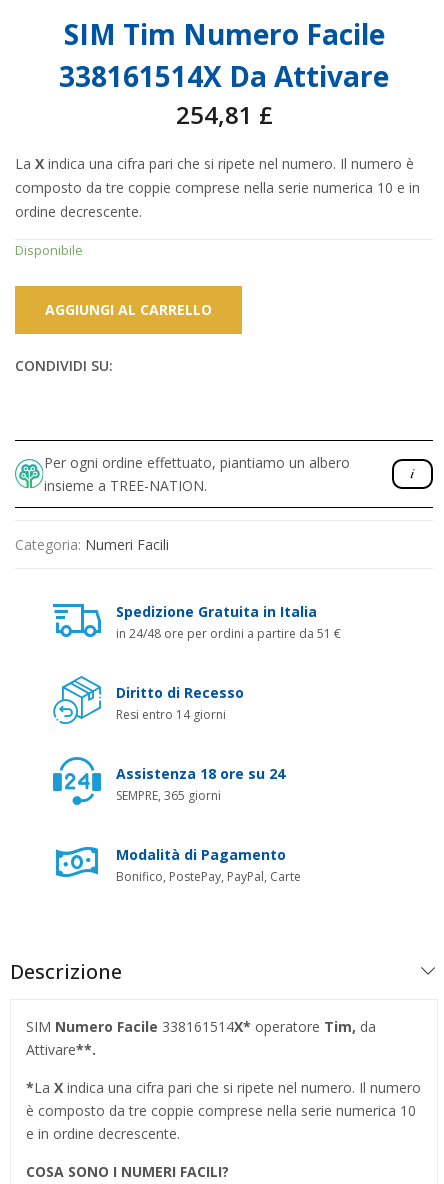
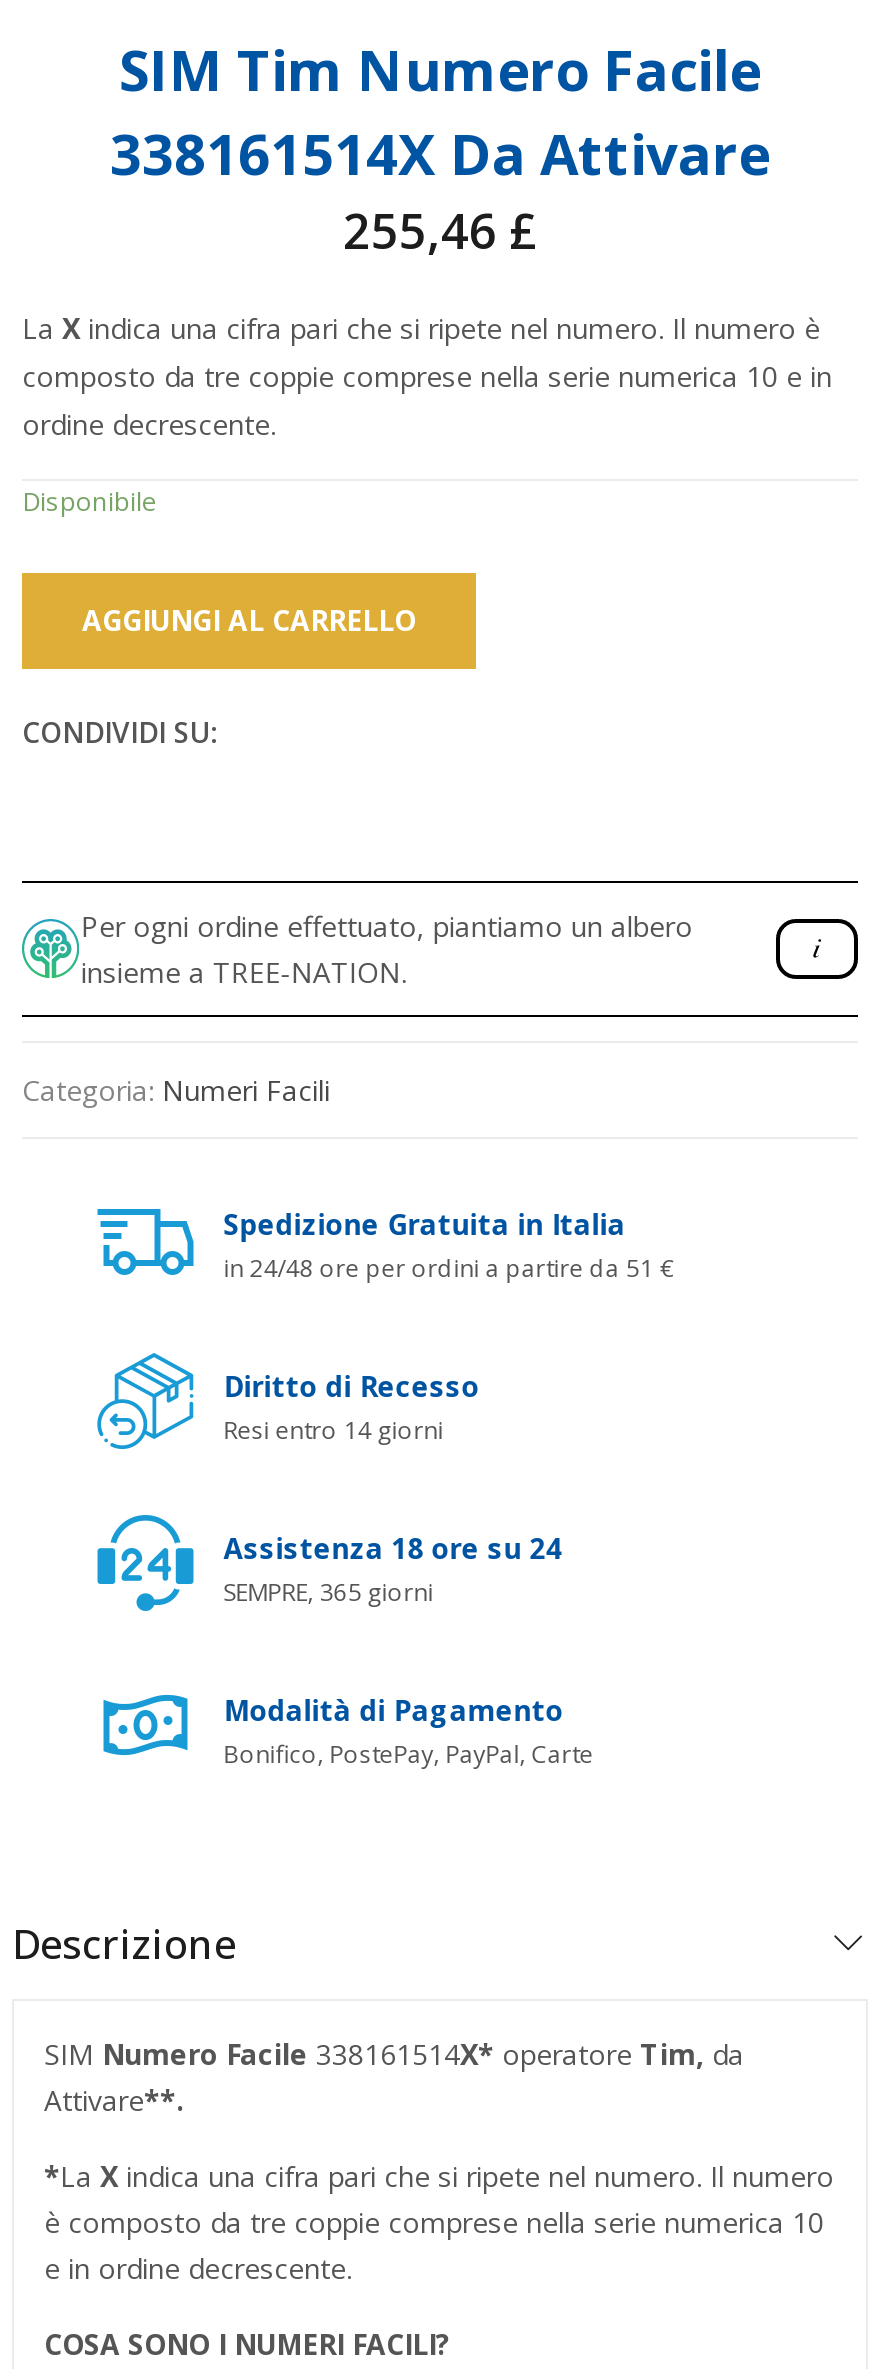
[175,98,272,131] 254,81 £ -> [343,197,537,263] 255,46 £

